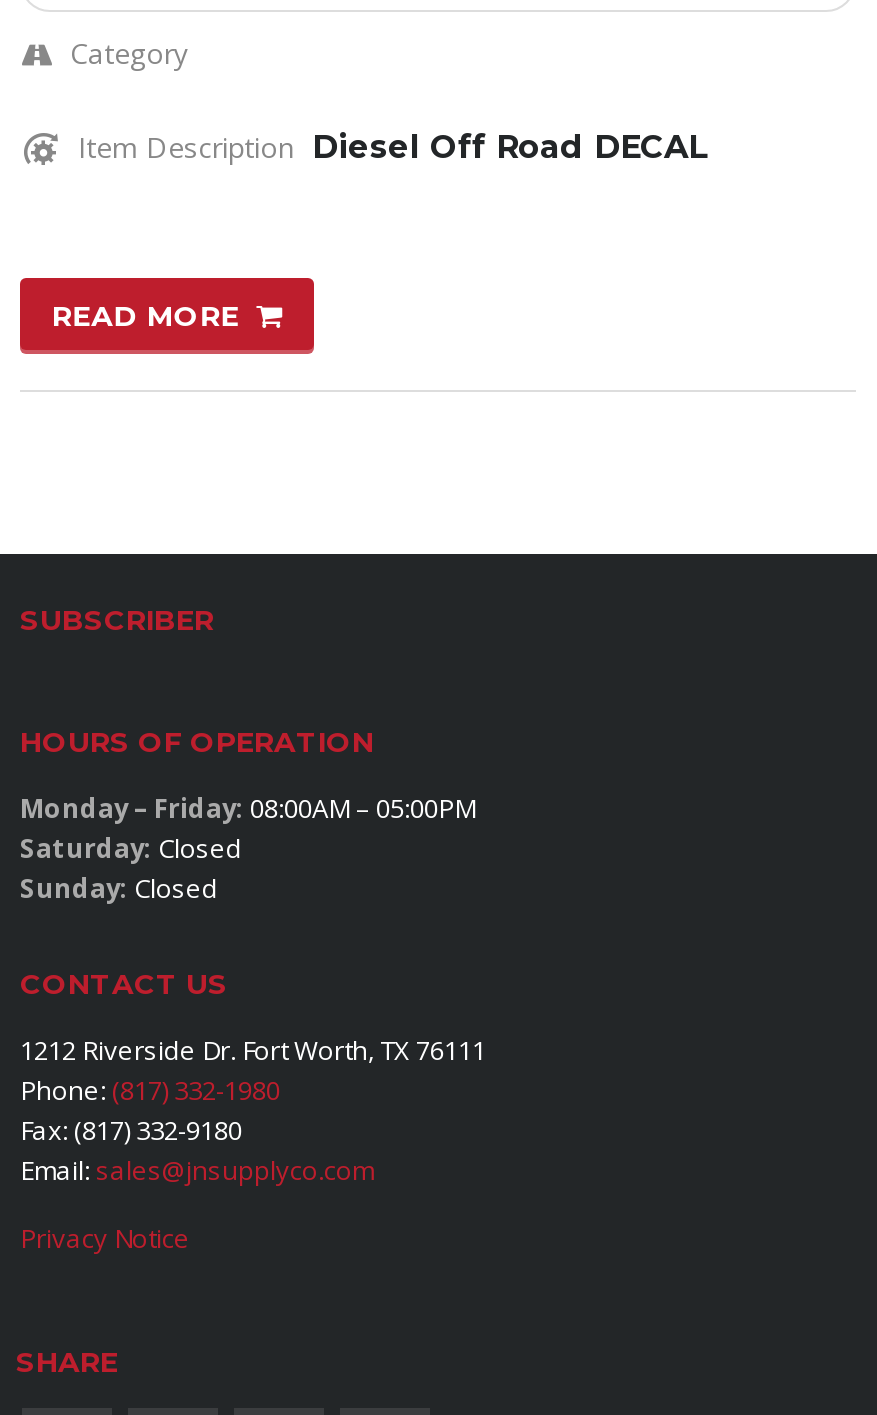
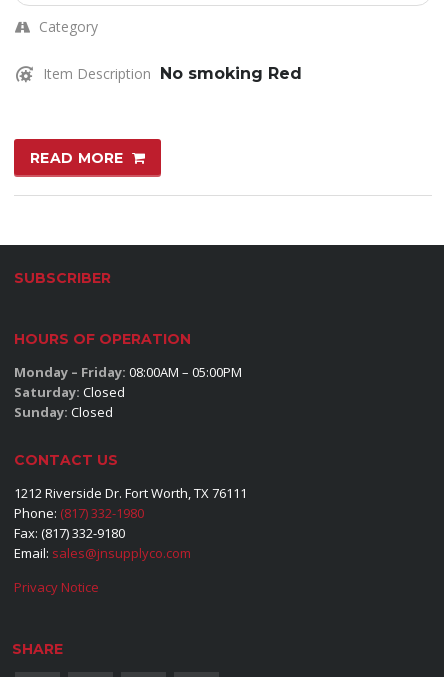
[78,129,708,167] Item Description Diesel Off Road DECAL -> [43,64,302,83] Item Description No smoking Red

